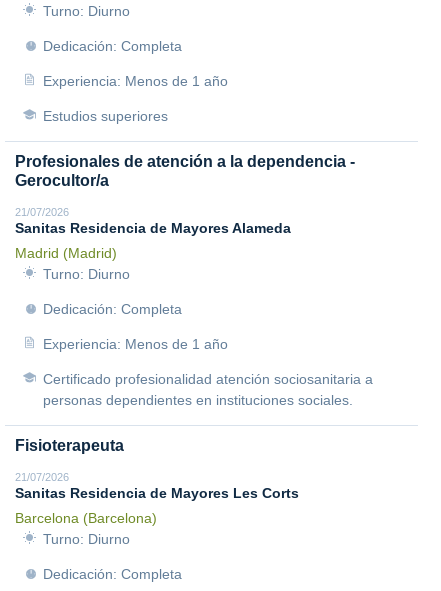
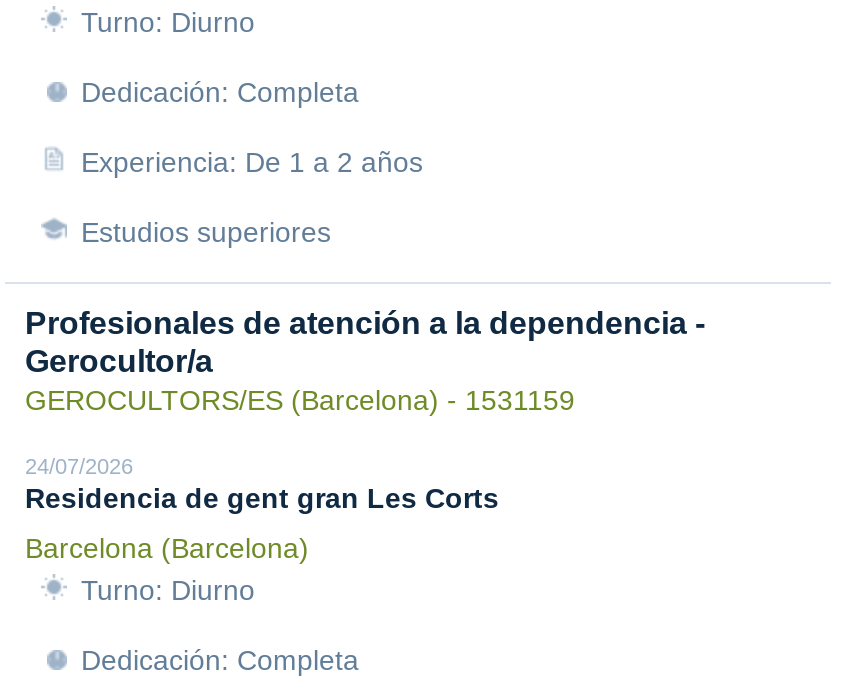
[43,73,228,89] Experiencia: Menos de 1 año -> [81,146,423,178] Experiencia: De 1 a 2 años
[15,206,373,501] 21/07/2026 | Sanitas Residencia de Mayores Alameda | Madrid (Madrid) | Turno: Diurno | Dedicación: Completa | Experiencia: Menos de 1 año | Certificado profesionalidad atención sociosanitaria a | personas dependientes en instituciones sociales. | Fisioterapeuta | 21/07/2026 | Sanitas Residencia de Mayores Les Corts -> [25,384,575,514] GEROCULTORS/ES (Barcelona) - 1531159 | 24/07/2026 | Residencia de gent gran Les Corts

